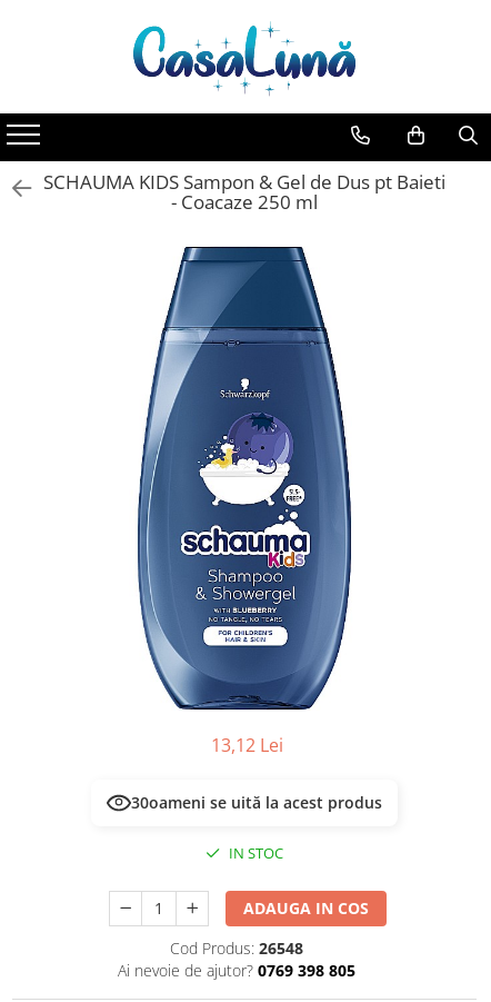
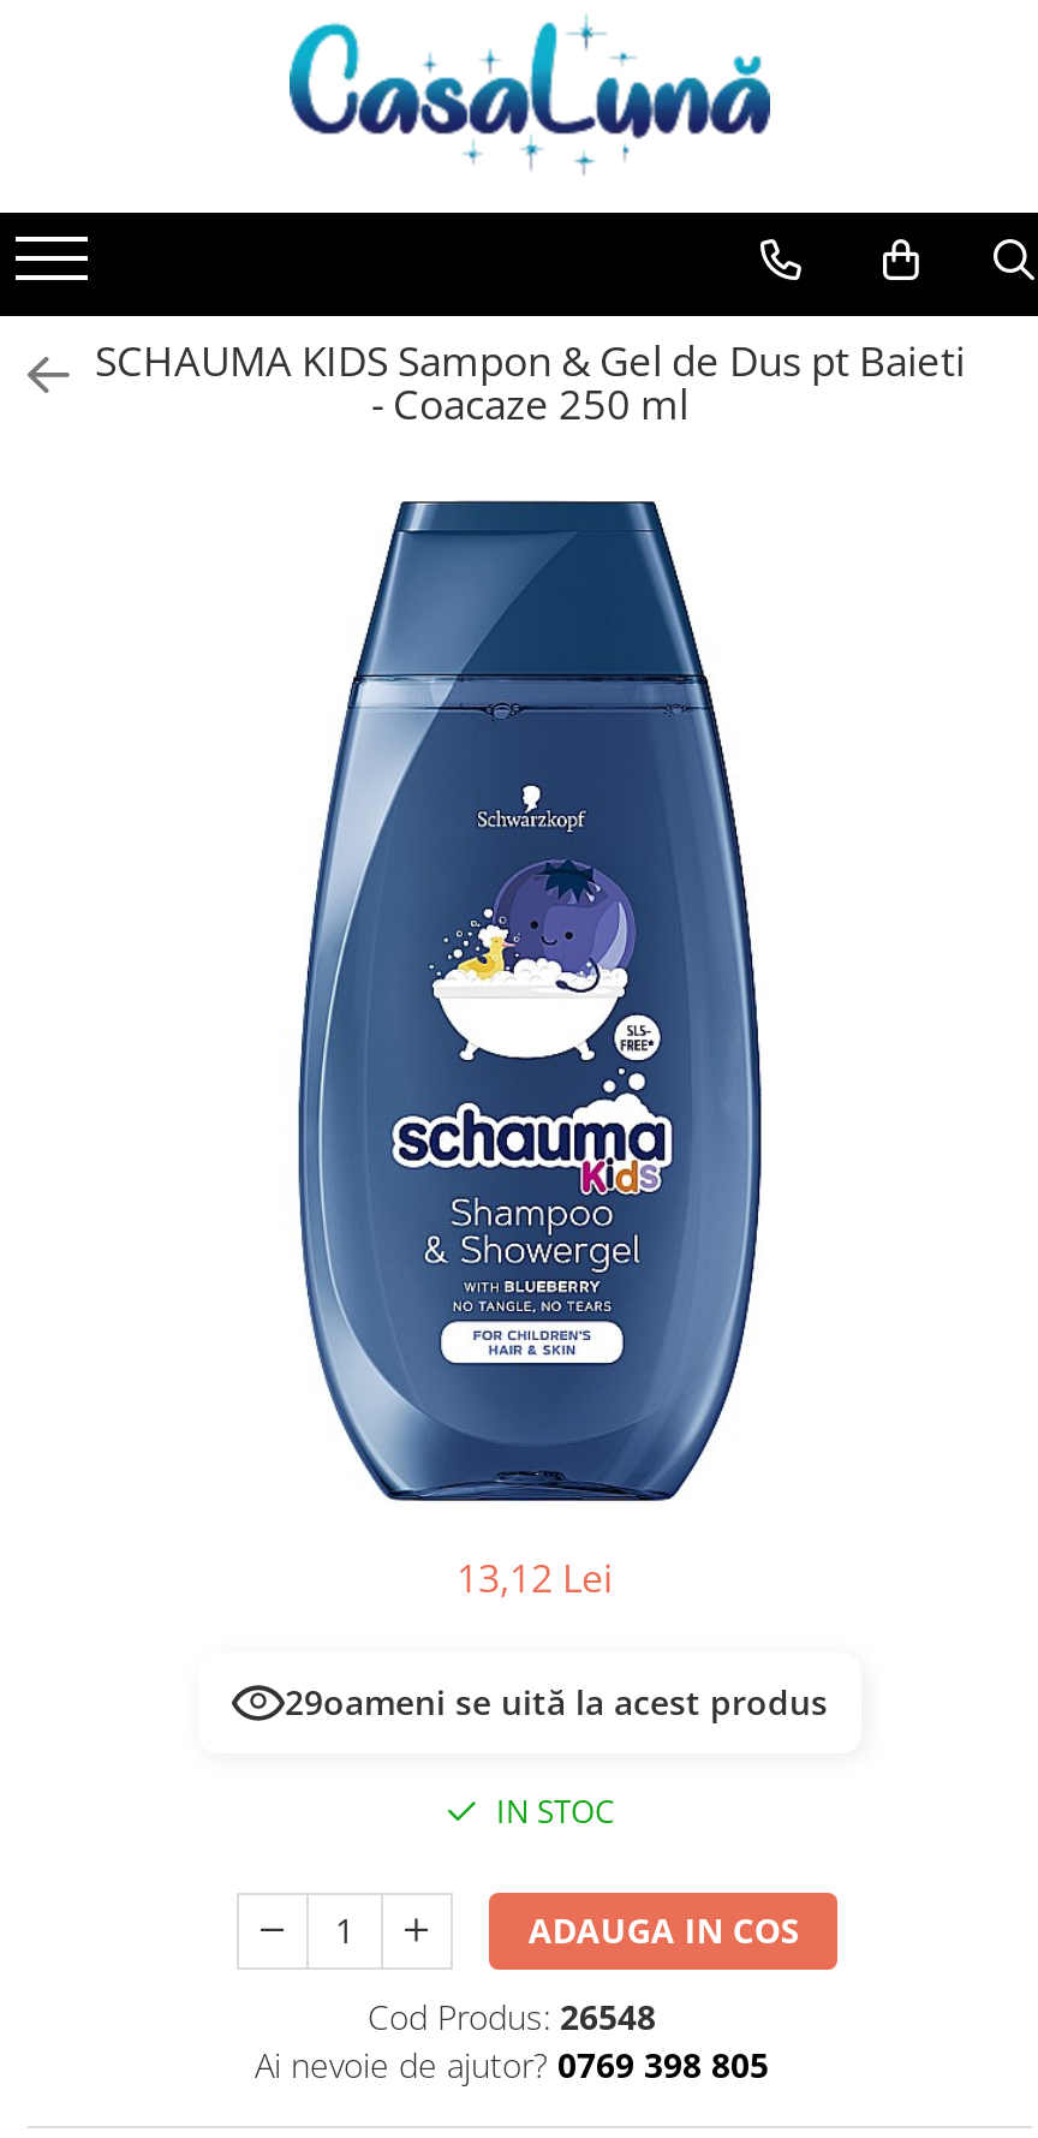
[131,792,382,813] 30oameni se uită la acest produs -> [285,1679,828,1725] 29oameni se uită la acest produs

